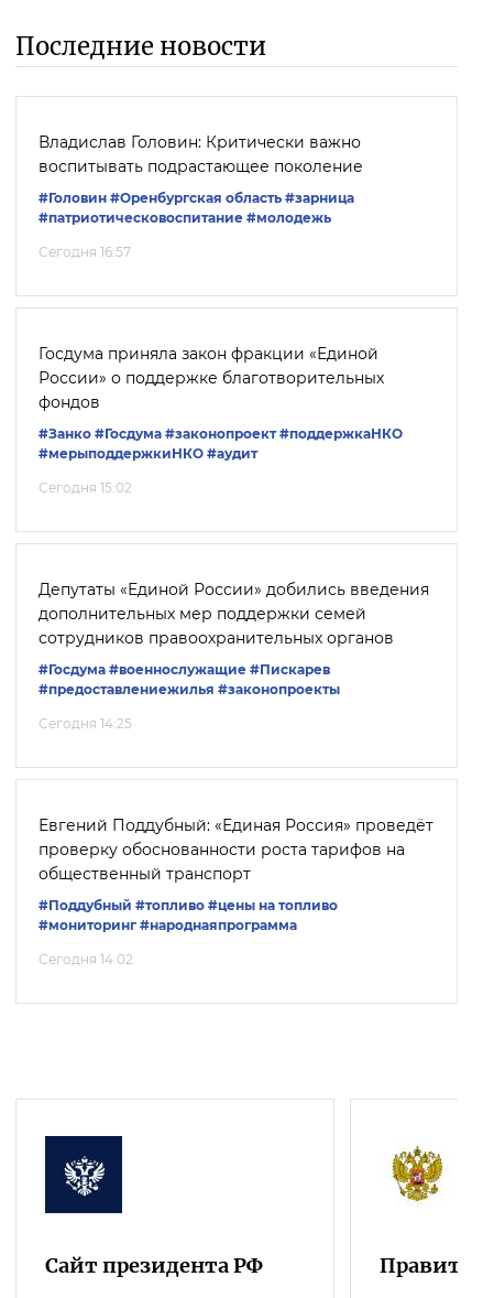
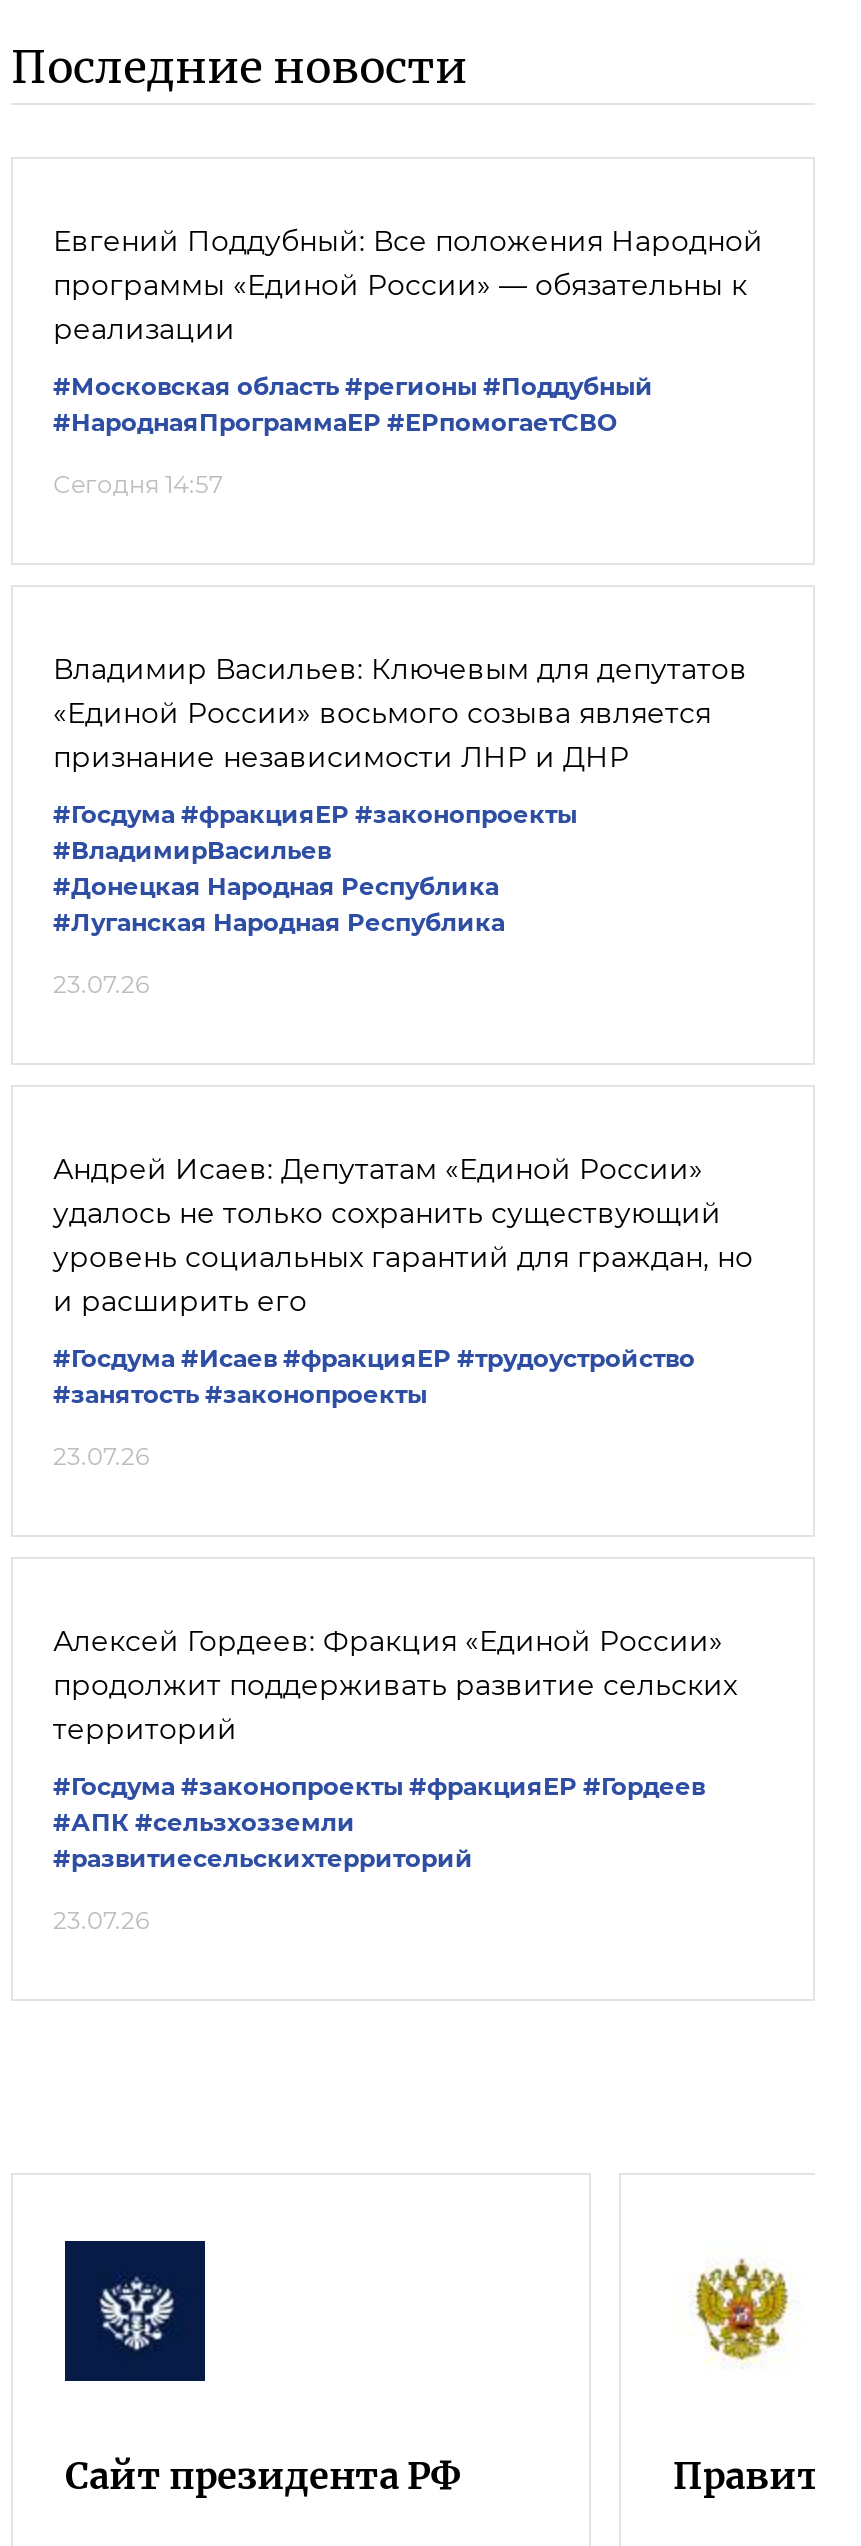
[39,132,363,176] Владислав Головин: Критически важно | воспитывать подрастающее поколение -> [53,223,763,347] Евгений Поддубный: Все положения Народной | программы «Единой России» — обязательны к | реализации
[39,190,354,226] #Головин #Оренбургская область #зарница | #патриотическовоспитание #молодежь -> [53,371,653,437] #Московская область #регионы #Поддубный | #НароднаяПрограммаЕР #ЕРпомогаетСВО
[39,244,131,260] Сегодня 16:57 -> [53,469,223,499] Сегодня 14:57
[39,344,384,412] Госдума приняла закон фракции «Единой | России» о поддержке благотворительных | фондов -> [53,651,747,775] Владимир Васильев: Ключевым для депутатов | «Единой России» восьмого созыва является | признание независимости ЛНР и ДНР
[39,425,403,462] #Занко #Госдума #законопроект #поддержкаНКО | #мерыподдержкиНКО #аудит -> [53,799,577,937] #Госдума #фракцияЕР #законопроекты | #ВладимирВасильев | #Донецкая Народная Республика | #Луганская Народная Республика
[39,479,132,496] Сегодня 15:02 -> [53,969,149,999] 23.07.26
[39,580,429,648] Депутаты «Единой России» добились введения | дополнительных мер поддержки семей | сотрудников правоохранительных органов -> [53,1151,753,1319] Андрей Исаев: Депутатам «Единой России» | удалось не только сохранить существующий | уровень социальных гарантий для граждан, но | и расширить его
[39,661,340,697] #Госдума #военнослужащие #Пискарев | #предоставлениежилья #законопроекты -> [53,1343,695,1409] #Госдума #Исаев #фракцияЕР #трудоустройство | #занятость #законопроекты
[39,715,132,732] Сегодня 14:25 -> [53,1441,149,1471] 23.07.26
[39,815,433,884] Евгений Поддубный: «Единая Россия» проведёт | проверку обоснованности роста тарифов на | общественный транспорт -> [53,1623,737,1747] Алексей Гордеев: Фракция «Единой России» | продолжит поддерживать развитие сельских | территорий
[39,897,338,933] #Поддубный #топливо #цены на топливо | #мониторинг #народнаяпрограмма -> [53,1771,705,1873] #Госдума #законопроекты #фракцияЕР #Гордеев | #АПК #сельзхозземли | #развитиесельскихтерриторий
[39,951,133,967] Сегодня 14:02 -> [53,1905,149,1935] 23.07.26

